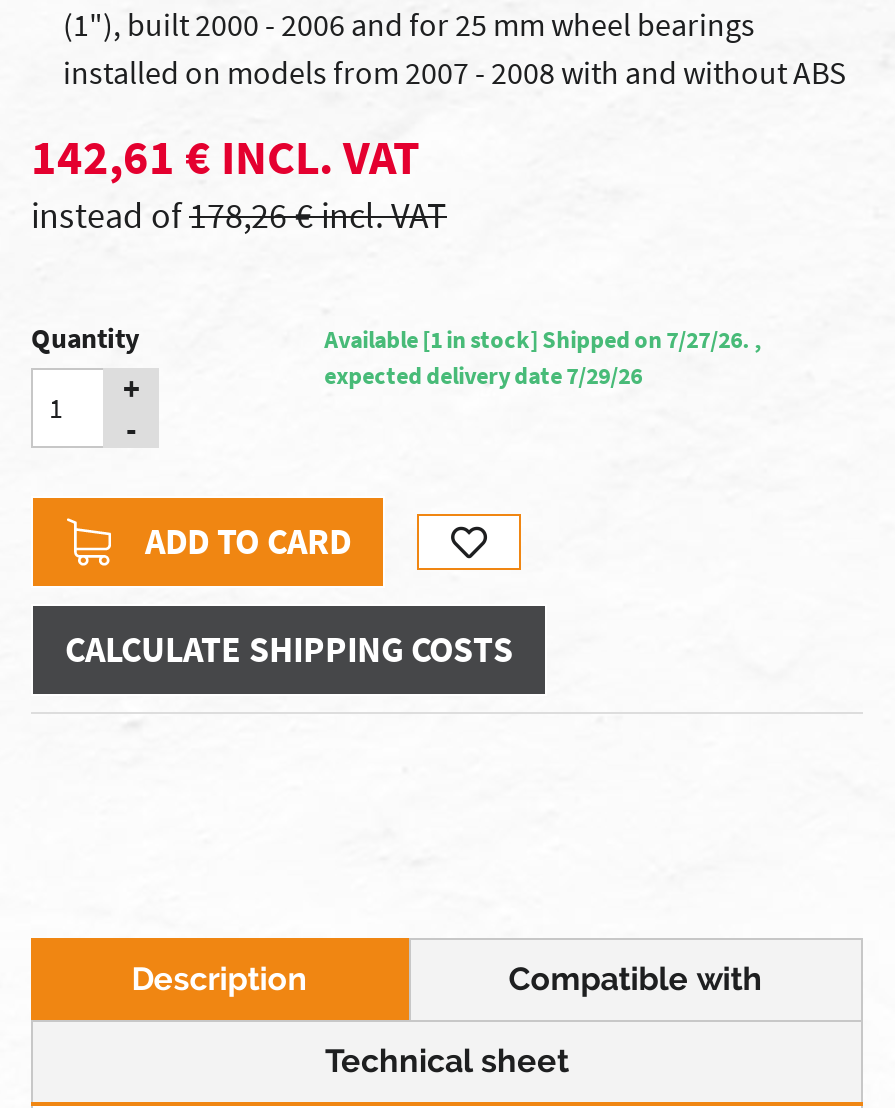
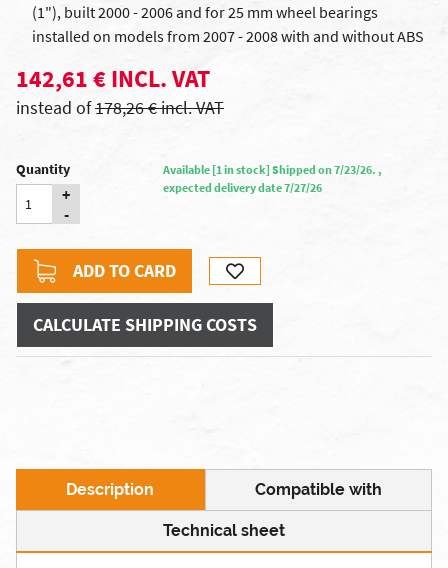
[324,324,762,354] Available [1 in stock] Shipped on 7/27/26. , -> [163,162,382,177] Available [1 in stock] Shipped on 7/23/26. ,
[324,360,642,390] expected delivery date 7/29/26 -> [163,180,322,195] expected delivery date 7/27/26

